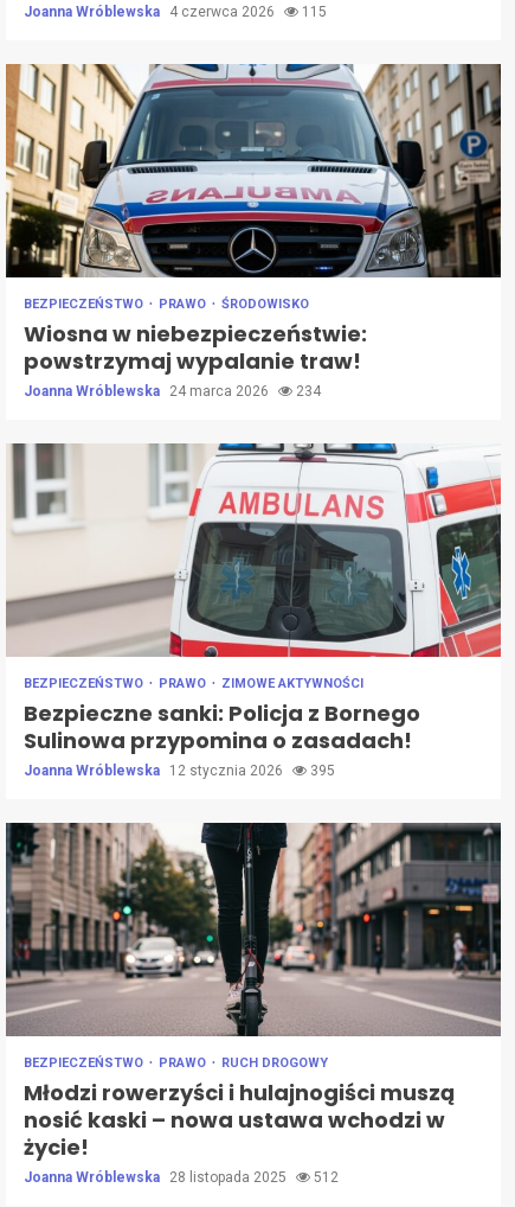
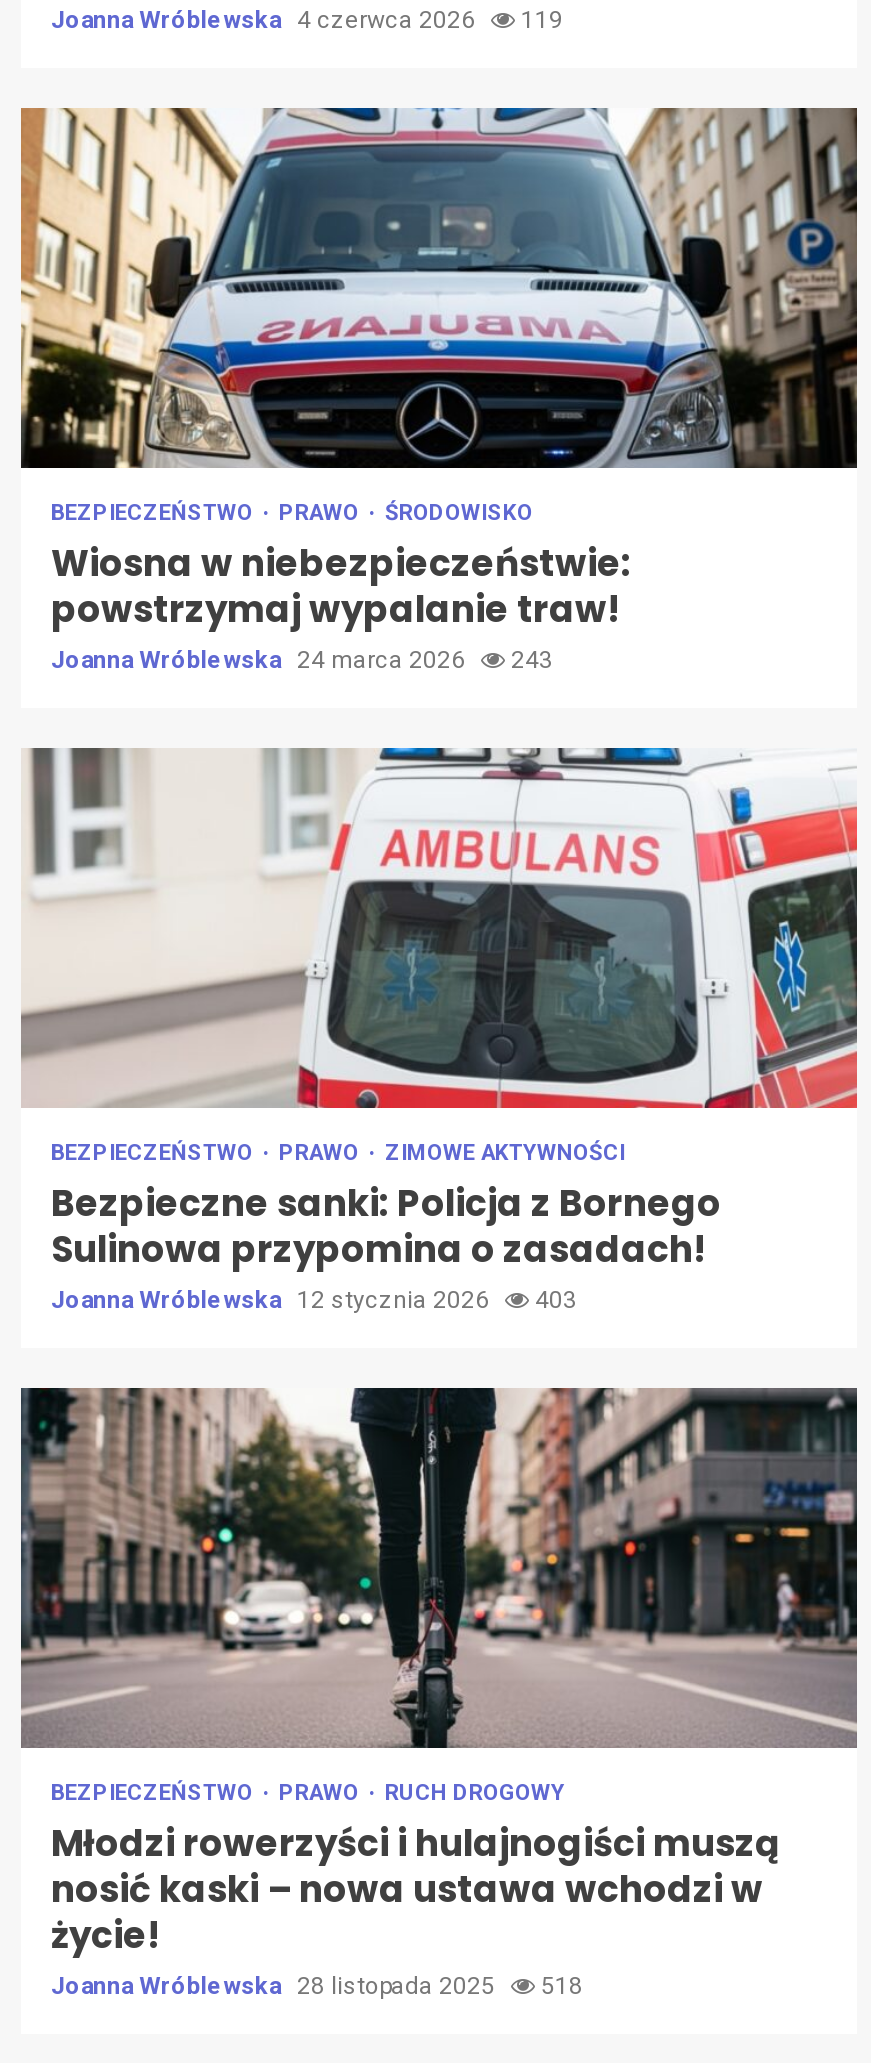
[24,4,327,21] Joanna Wróblewska 4 czerwca 2026 115 -> [51,7,563,35] Joanna Wróblewska 4 czerwca 2026 119
[24,383,321,400] Joanna Wróblewska 24 marca 2026 234 -> [51,647,553,675] Joanna Wróblewska 24 marca 2026 243
[24,763,335,779] Joanna Wróblewska 12 stycznia 2026 395 -> [51,1287,577,1315] Joanna Wróblewska 12 stycznia 2026 403
[24,1170,339,1186] Joanna Wróblewska 28 listopada 2025 512 -> [51,1973,583,2001] Joanna Wróblewska 28 listopada 2025 518

